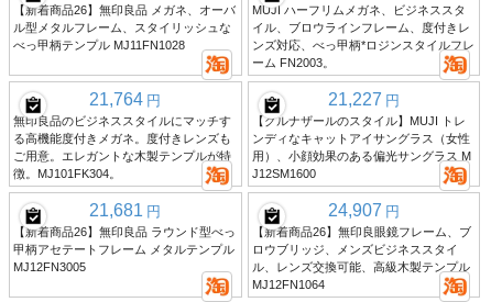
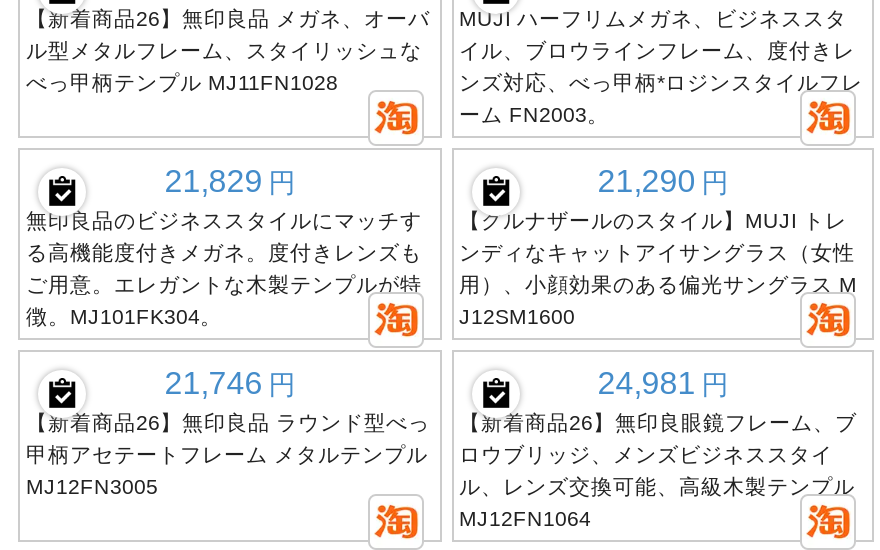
[89,90,161,109] 21,764 円 -> [164,164,294,198] 21,829 円
[328,90,399,109] 21,227 円 -> [598,164,728,198] 21,290 円
[89,201,161,220] 21,681 円 -> [164,366,294,400] 21,746 円
[328,201,399,220] 24,907 円 -> [598,366,728,400] 24,981 円

